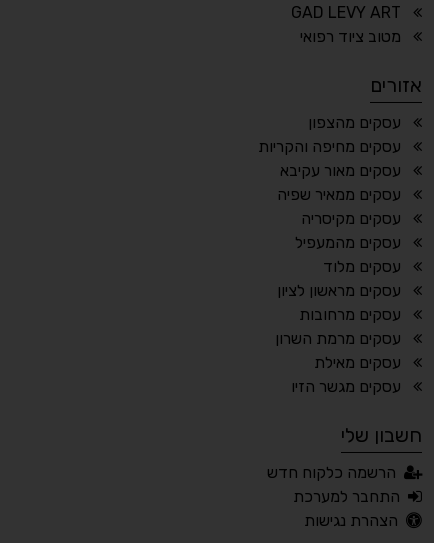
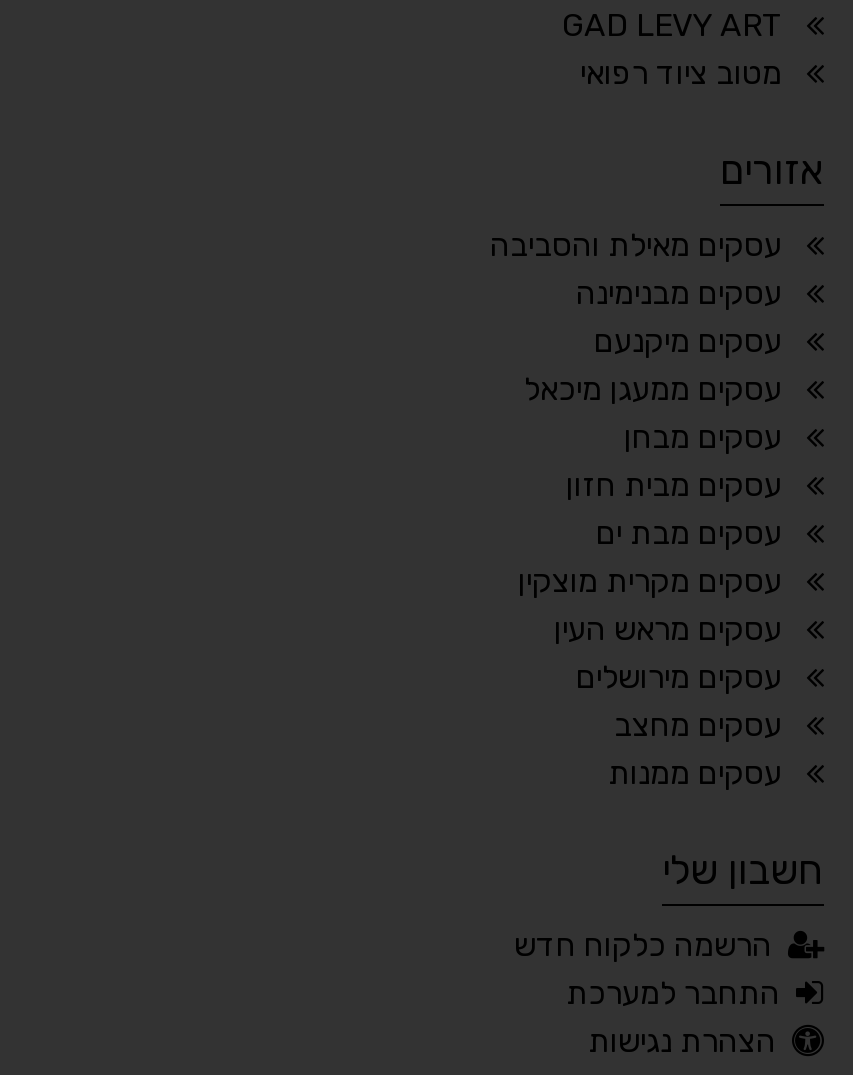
[258,113,405,396] עסקים מהצפון | עסקים מחיפה והקריות | עסקים מאור עקיבא | עסקים ממאיר שפיה | עסקים מקיסריה | עסקים מהמעפיל | עסקים מלוד | עסקים מראשון לציון | עסקים מרחובות | עסקים מרמת השרון | עסקים מאילת | עסקים מגשר הזיו -> [490,227,790,793] עסקים מאילת והסביבה | עסקים מבנימינה | עסקים מיקנעם | עסקים ממעגן מיכאל | עסקים מבחן | עסקים מבית חזון | עסקים מבת ים | עסקים מקרית מוצקין | עסקים מראש העין | עסקים מירושלים | עסקים מחצב | עסקים ממנות

